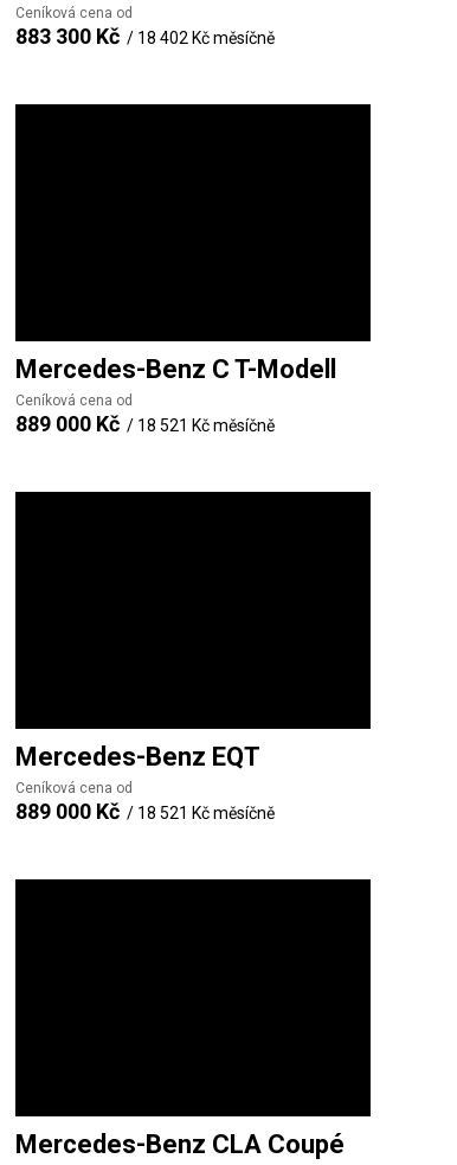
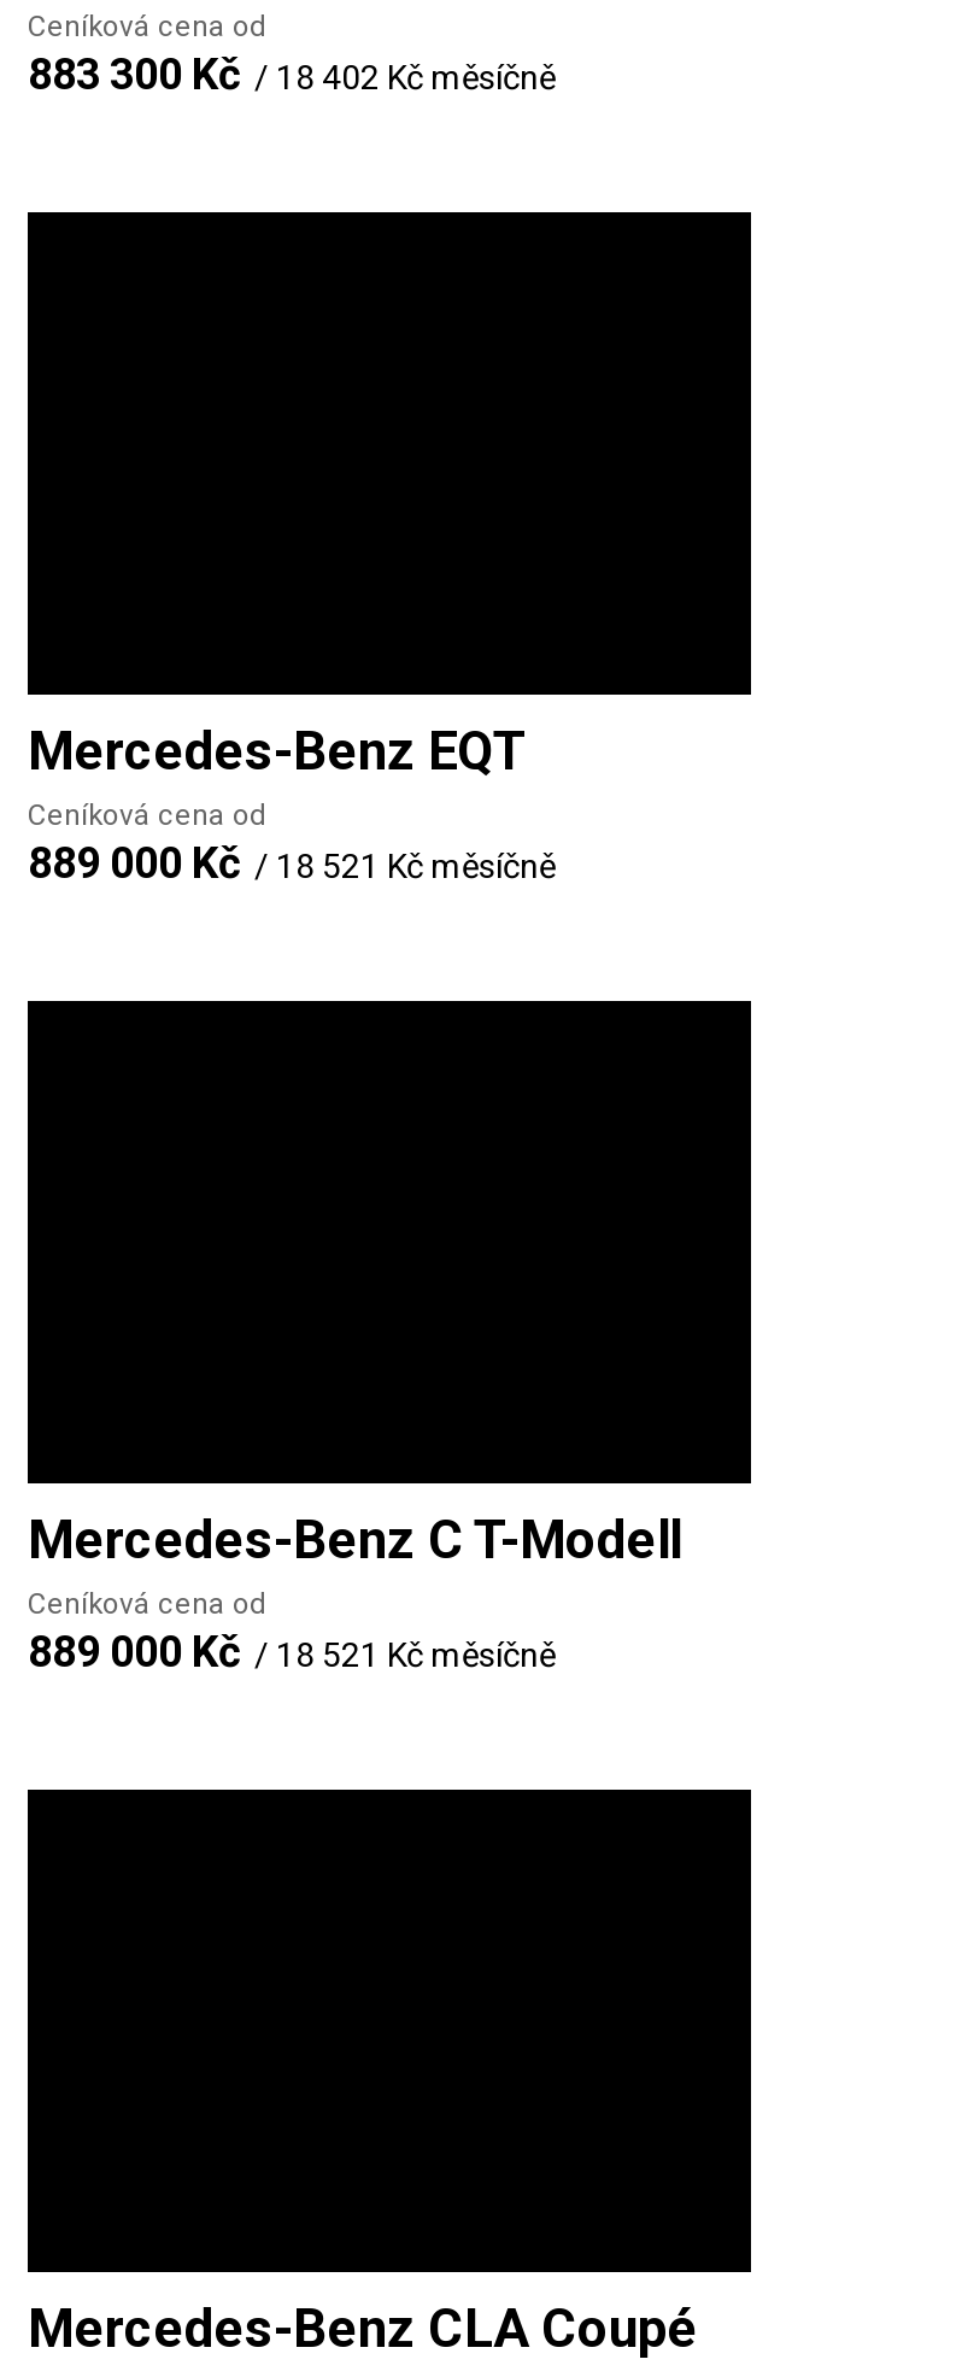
moved [15,354,336,384] -> [28,1510,681,1570]: Mercedes-Benz C T-Modell
moved [15,742,260,772] -> [28,721,527,781]: Mercedes-Benz EQT

